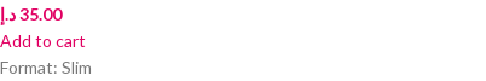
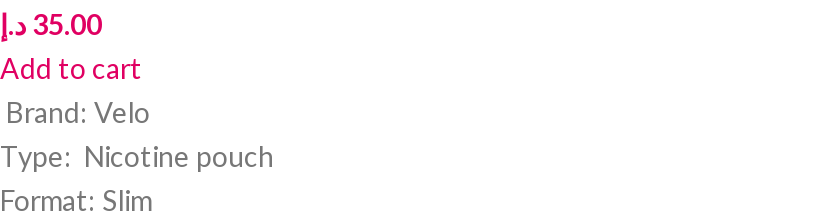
none -> [0,94,274,172] Brand: Velo | Type: Nicotine pouch

